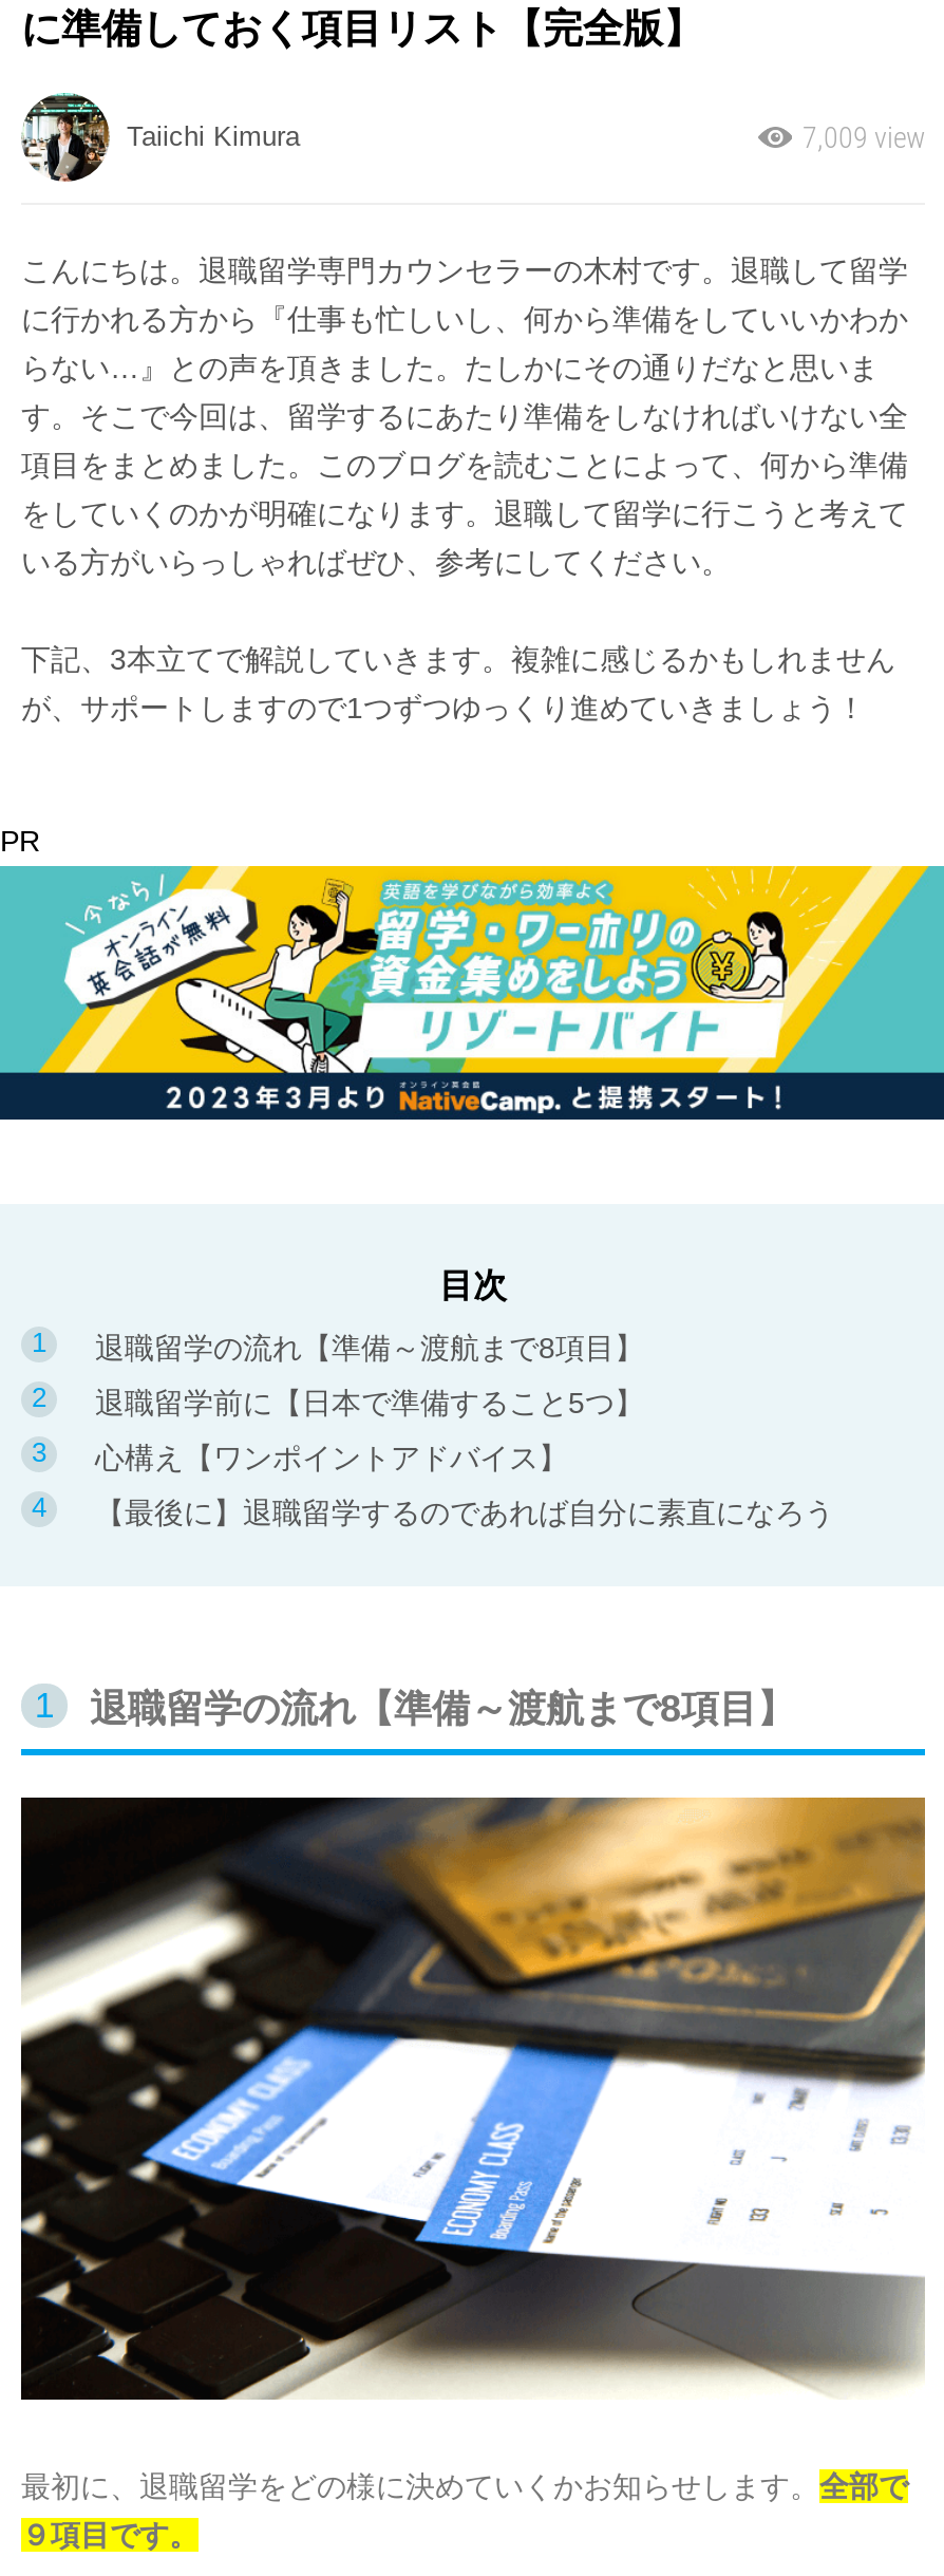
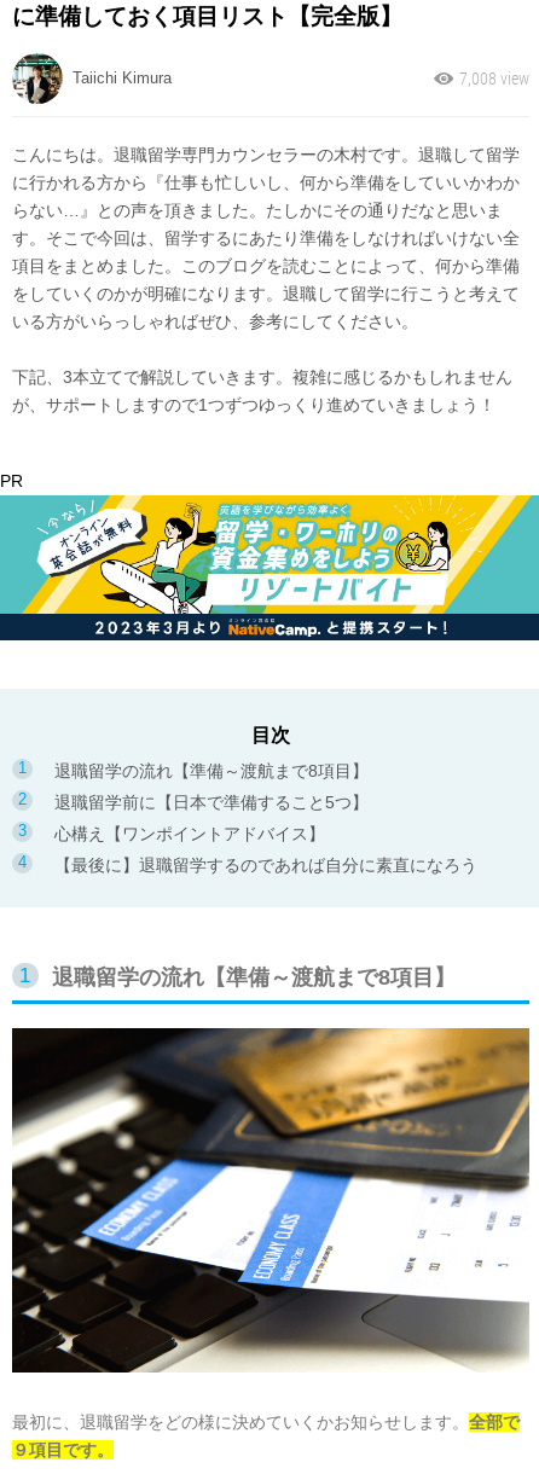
[803,121,868,155] 7,009 -> [459,69,497,88] 7,008

